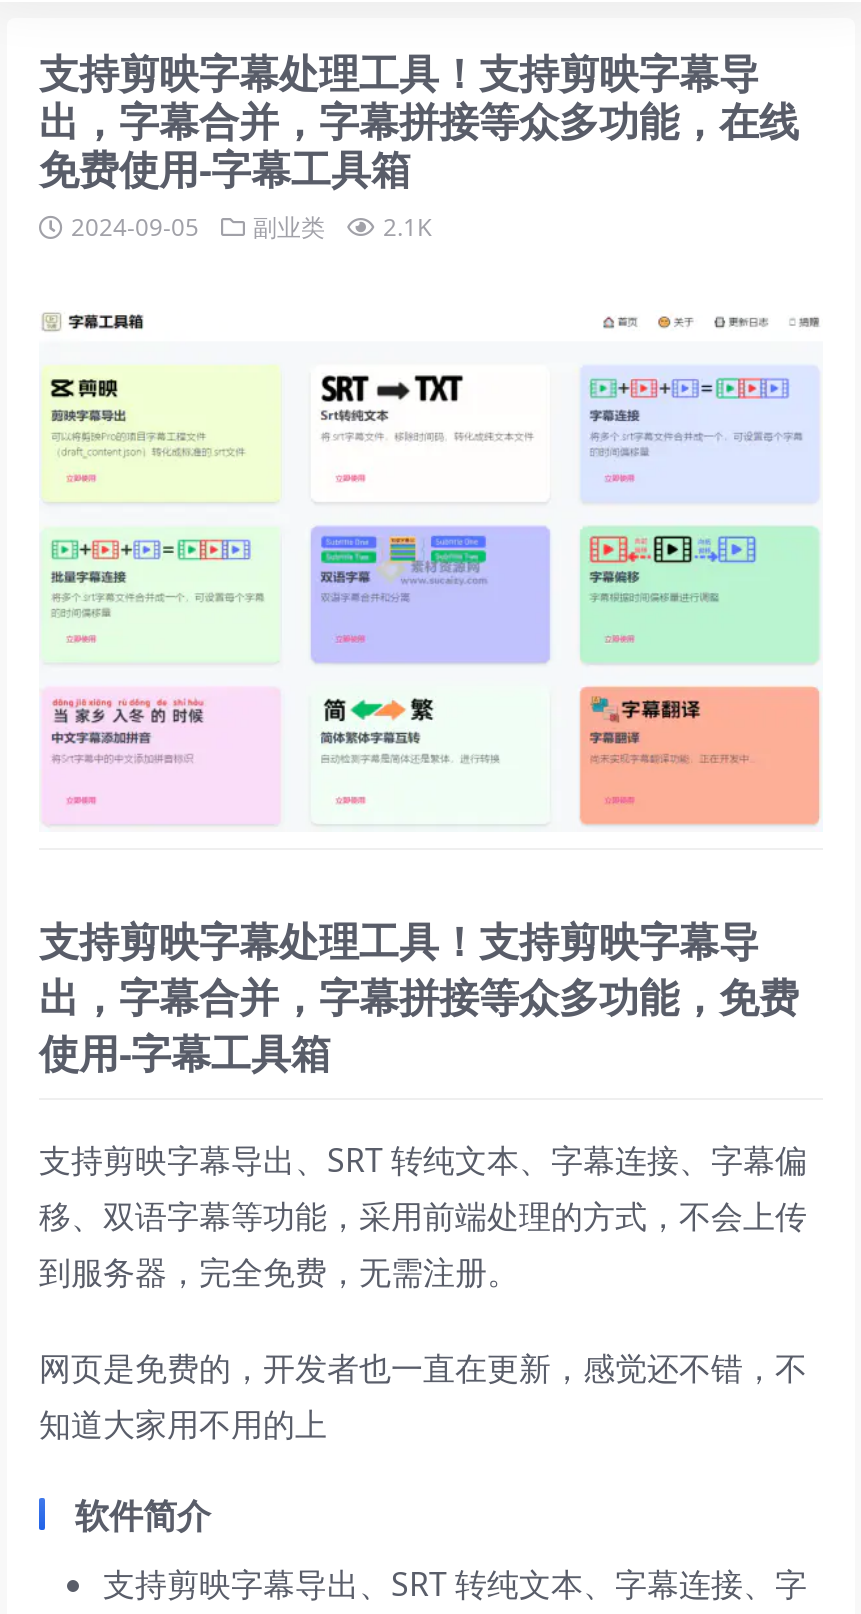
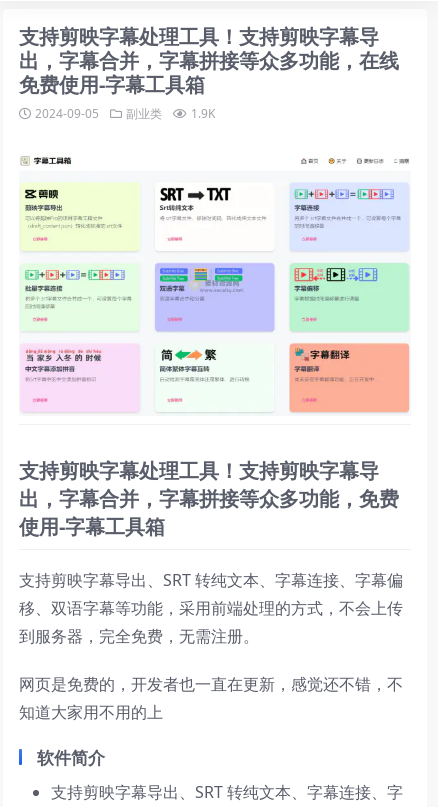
[71,210,431,244] 2024-09-05 副业类 2.1K -> [35,105,215,122] 2024-09-05 副业类 1.9K

